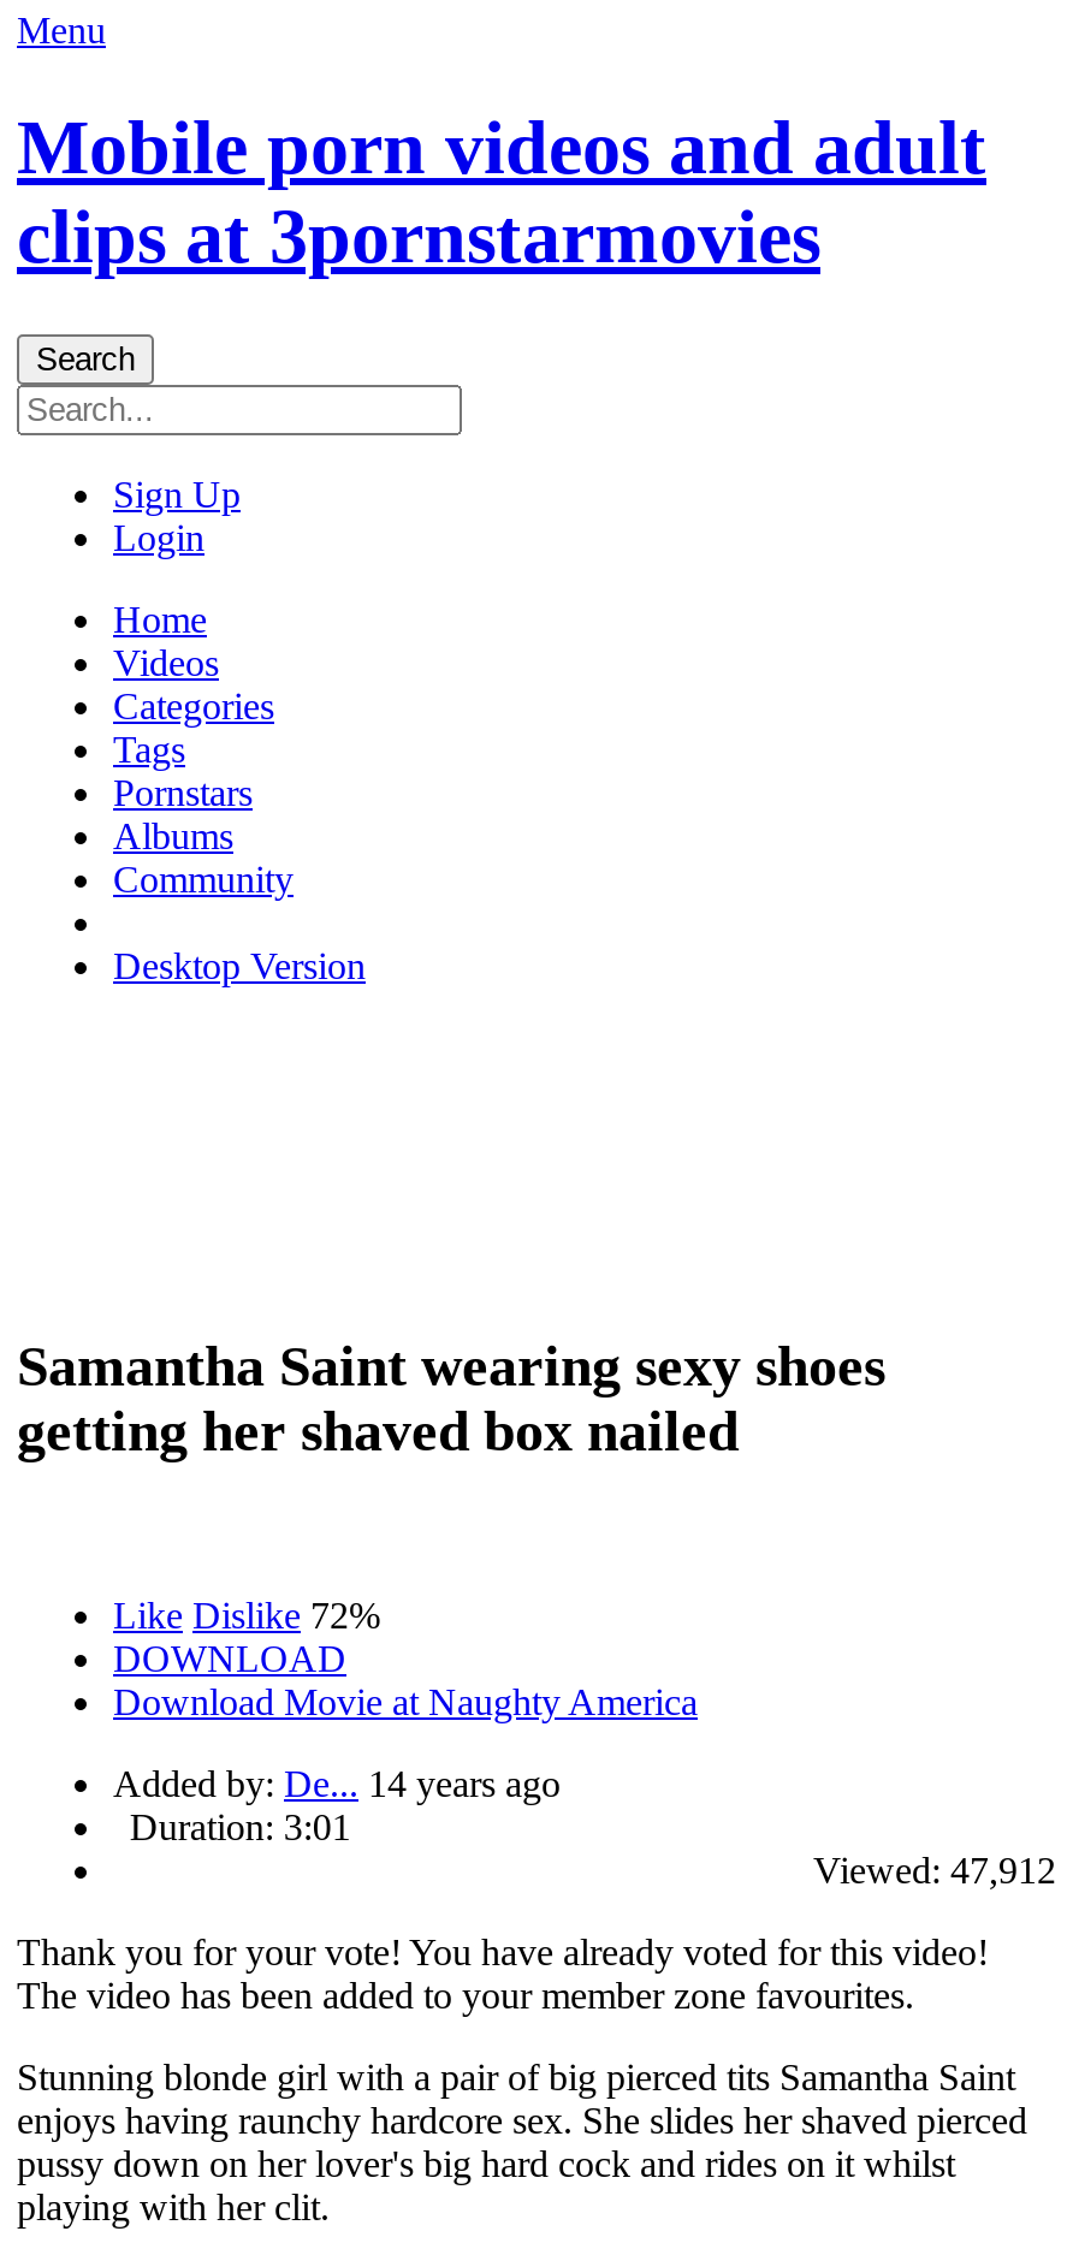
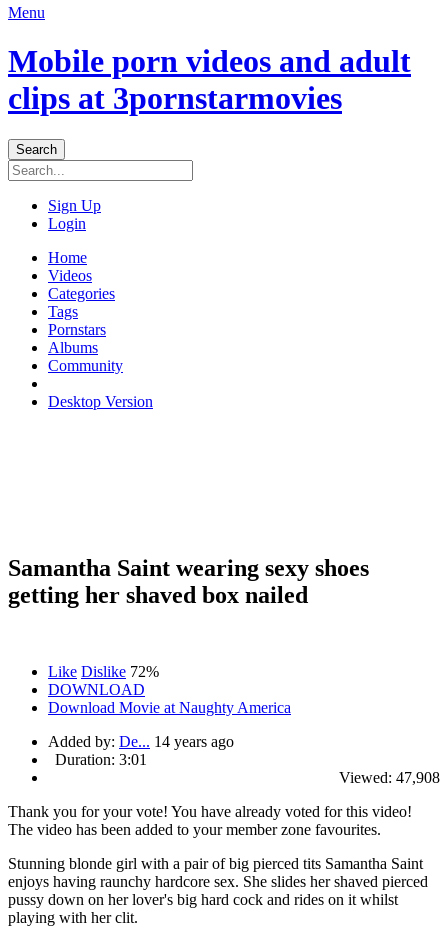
[813,1849,1056,1890] Viewed: 47,912 -> [339,769,440,786] Viewed: 47,908

